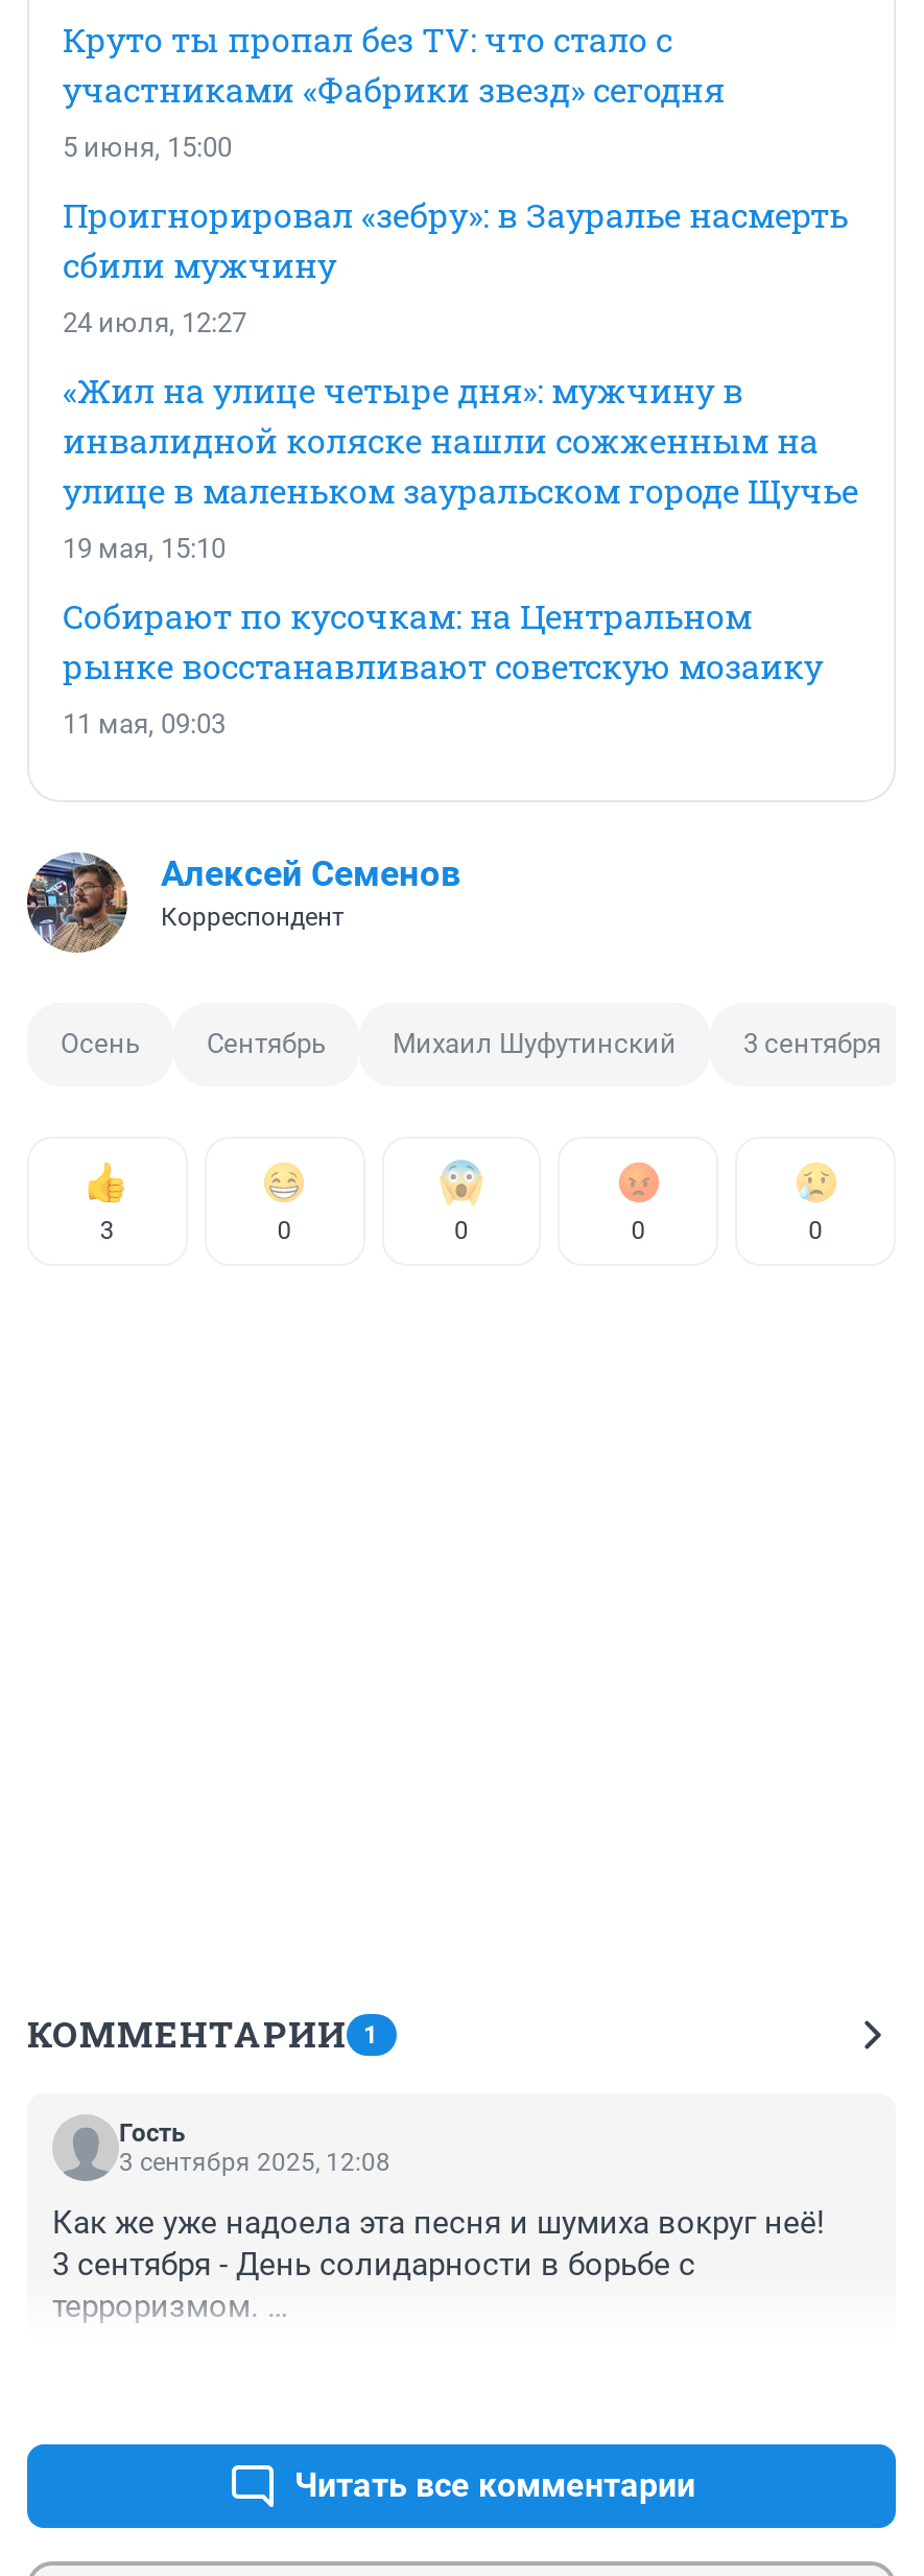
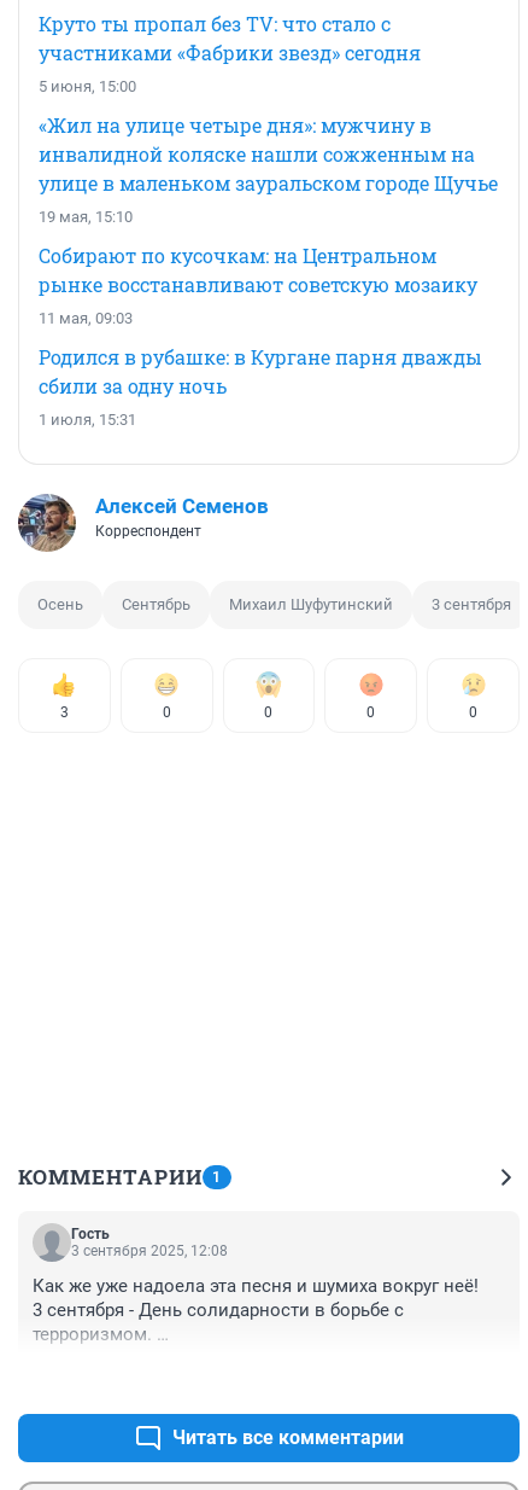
[63,193,848,339] Проигнорировал «зебру»: в Зауралье насмерть | сбили мужчину | 24 июля, 12:27 -> none
moved [63,368,858,740] -> [39,113,498,327]: «Жил на улице четыре дня»: мужчину в | инвалидной коляске нашли сожженным на | улице в маленьком зауральском городе Щучье | 19 мая, 15:10 | Собирают по кусочкам: на Центральном | рынке восстанавливают советскую мозаику | 11 мая, 09:03
none -> [39,344,482,429] Родился в рубашке: в Кургане парня дважды | сбили за одну ночь | 1 июля, 15:31

